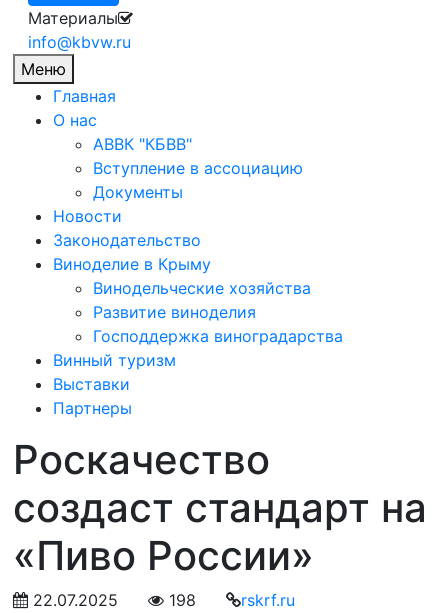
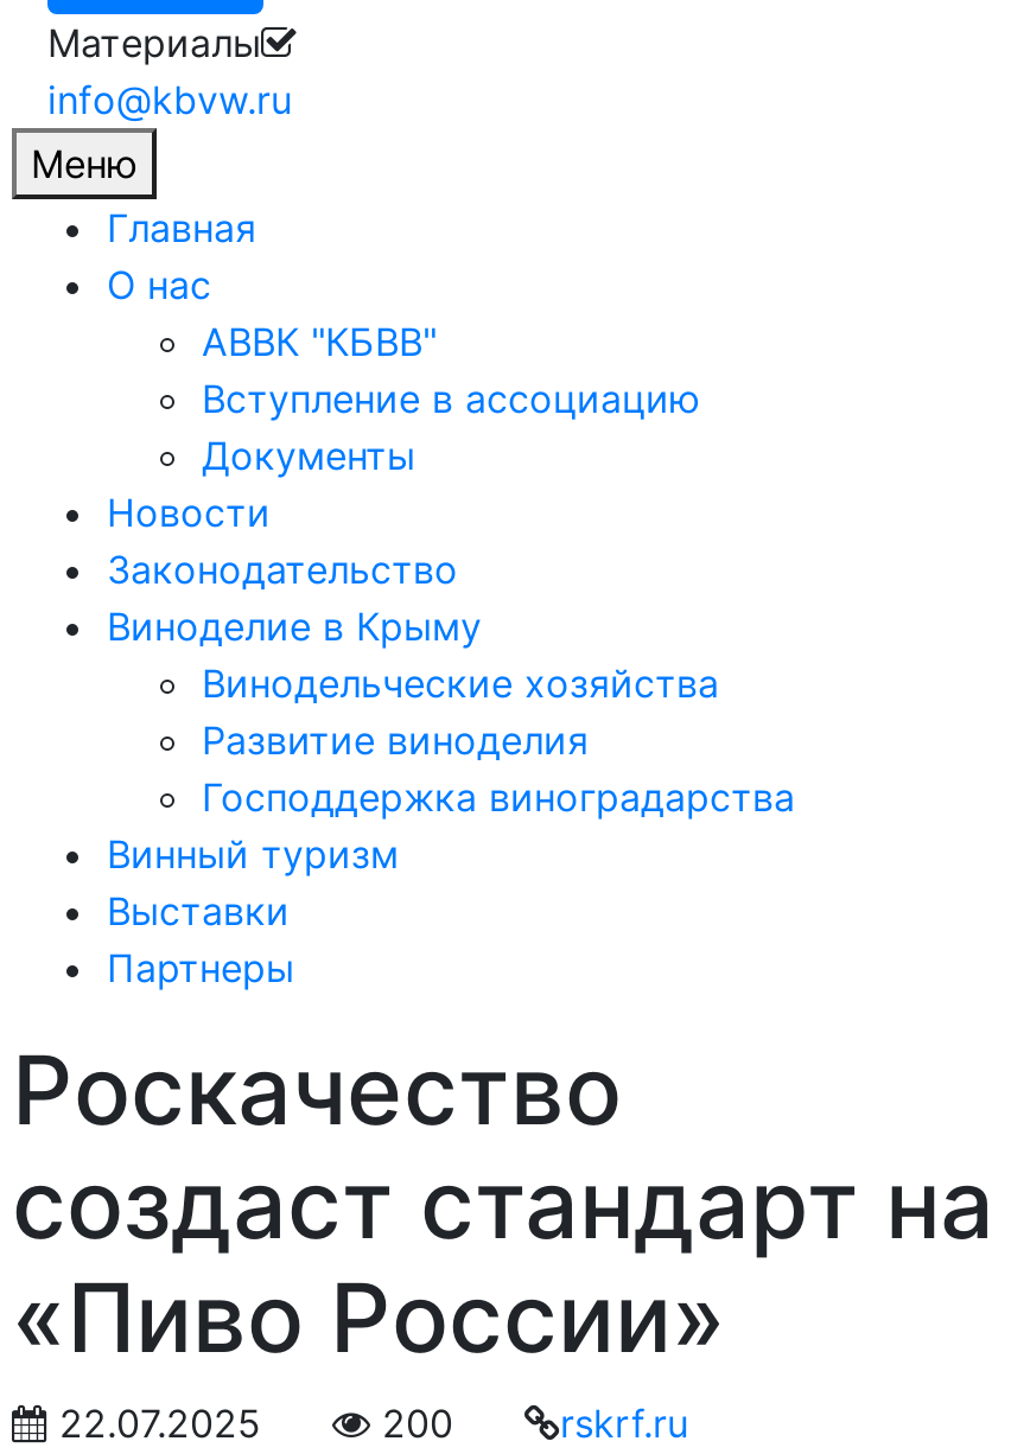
[164,590,196,610] 198 -> [370,1399,453,1447] 200

